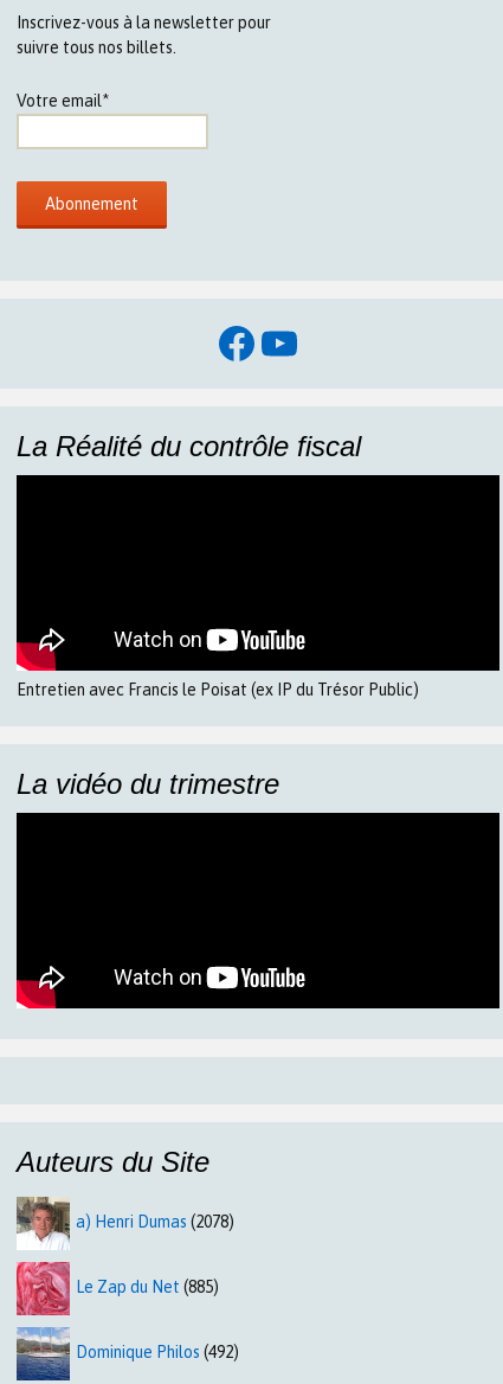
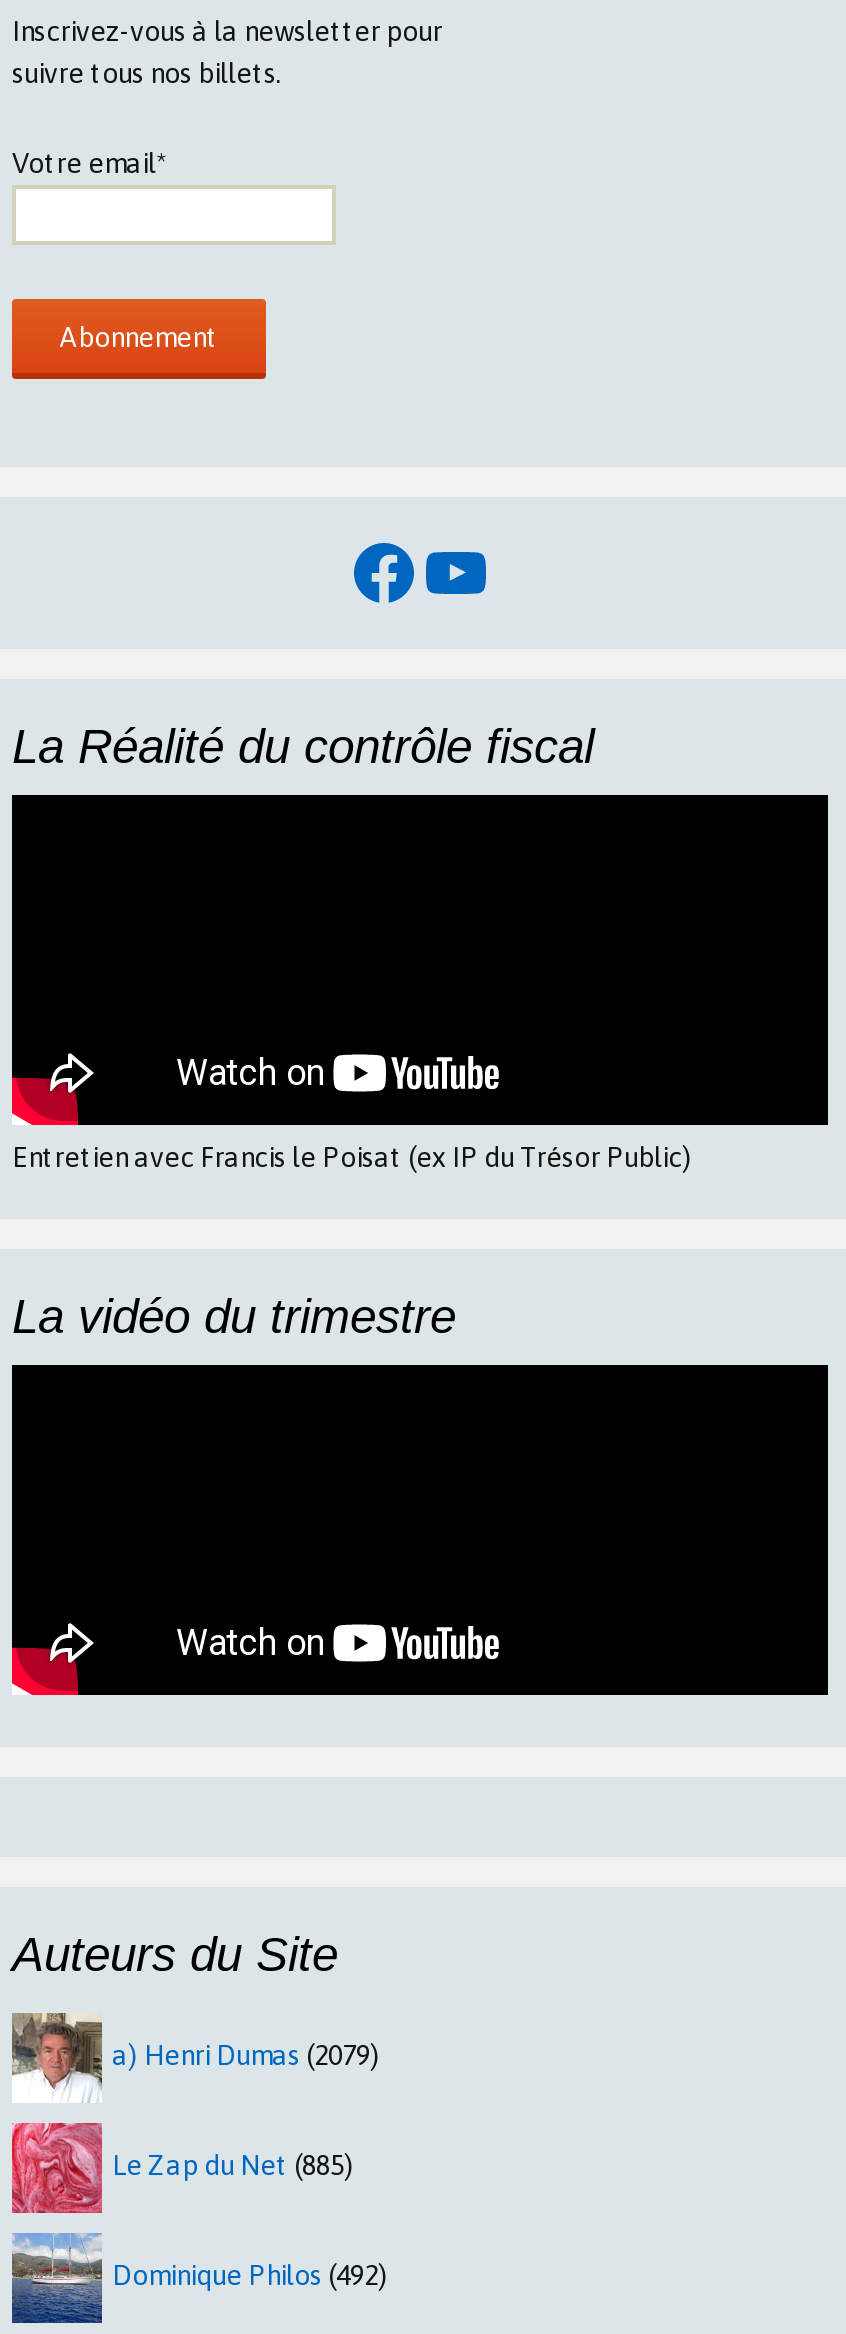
[76,1212,234,1231] a) Henri Dumas (2078) -> [112,2039,380,2071] a) Henri Dumas (2079)

